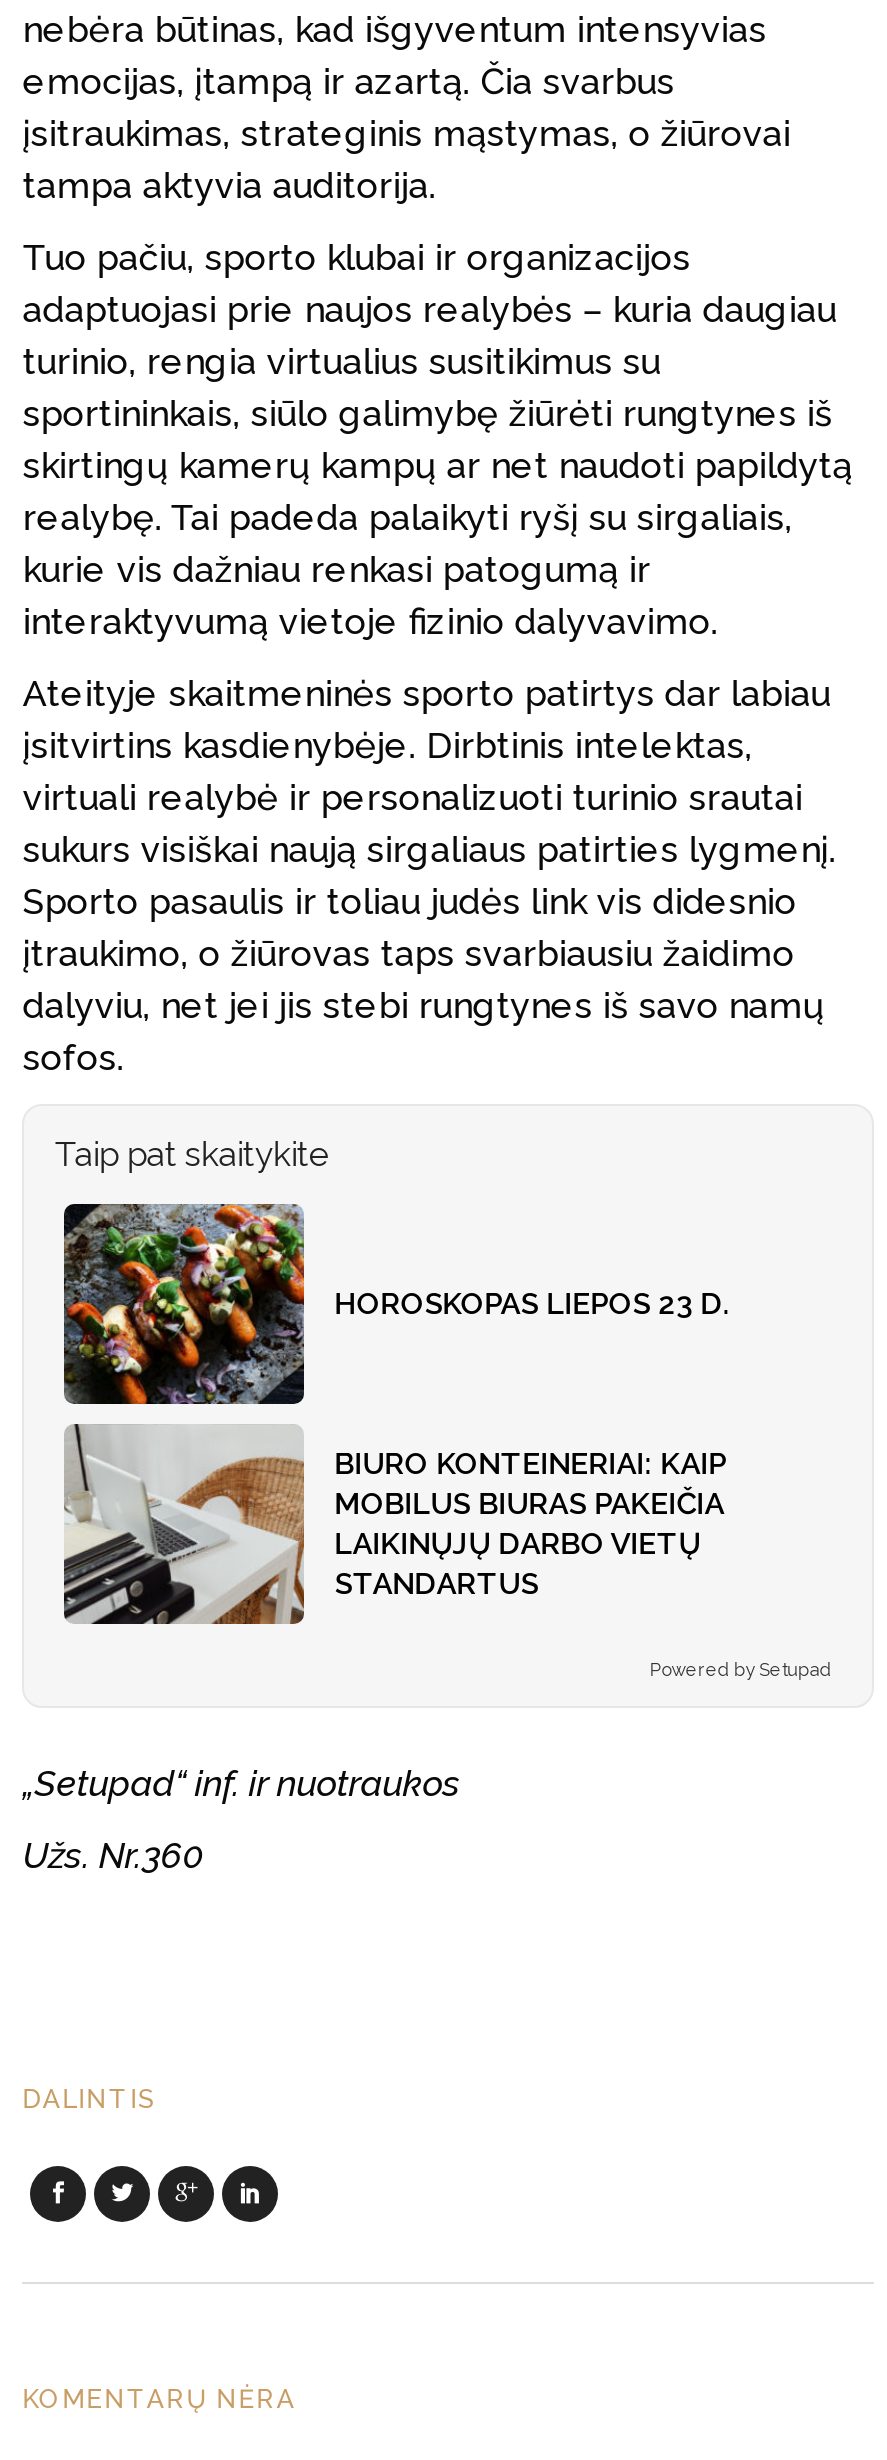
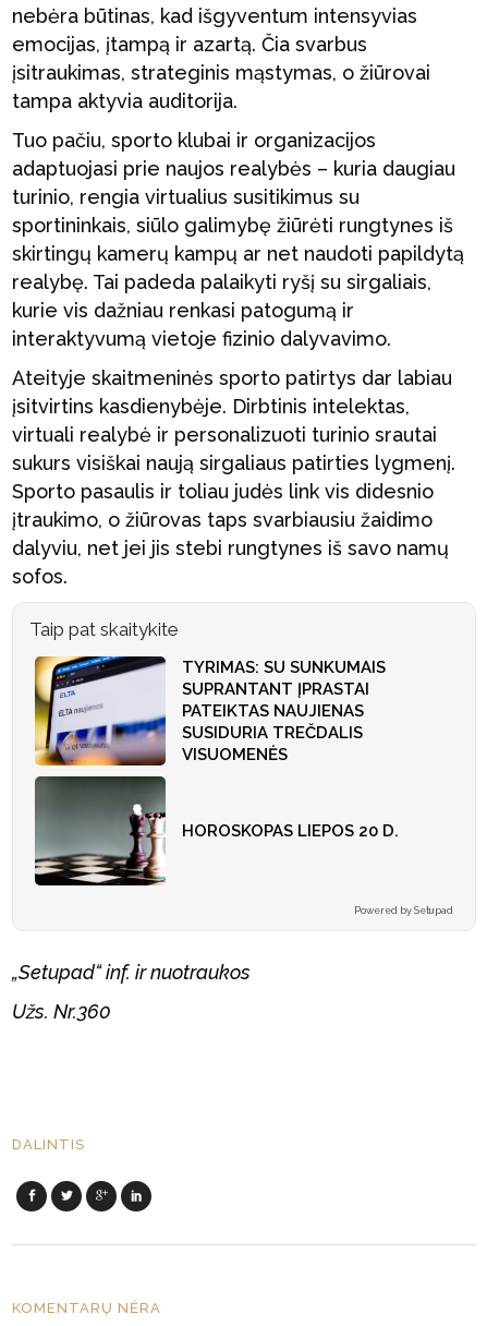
[62,1202,730,1406] [image] | HOROSKOPAS LIEPOS 23 D. -> [34,655,386,767] [image] | TYRIMAS: SU SUNKUMAIS | SUPRANTANT ĮPRASTAI | PATEIKTAS NAUJIENAS | SUSIDURIA TREČDALIS | VISUOMENĖS
[62,1424,726,1626] [image] | BIURO KONTEINERIAI: KAIP | MOBILUS BIURAS PAKEIČIA | LAIKINŲJŲ DARBO VIETŲ | STANDARTUS -> [35,775,399,887] [image] | HOROSKOPAS LIEPOS 20 D.

